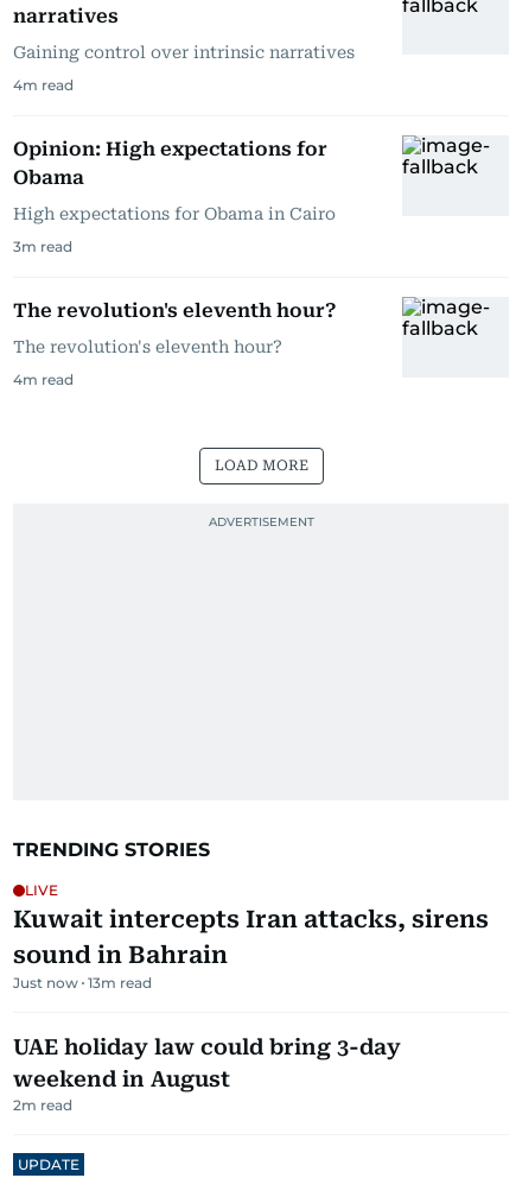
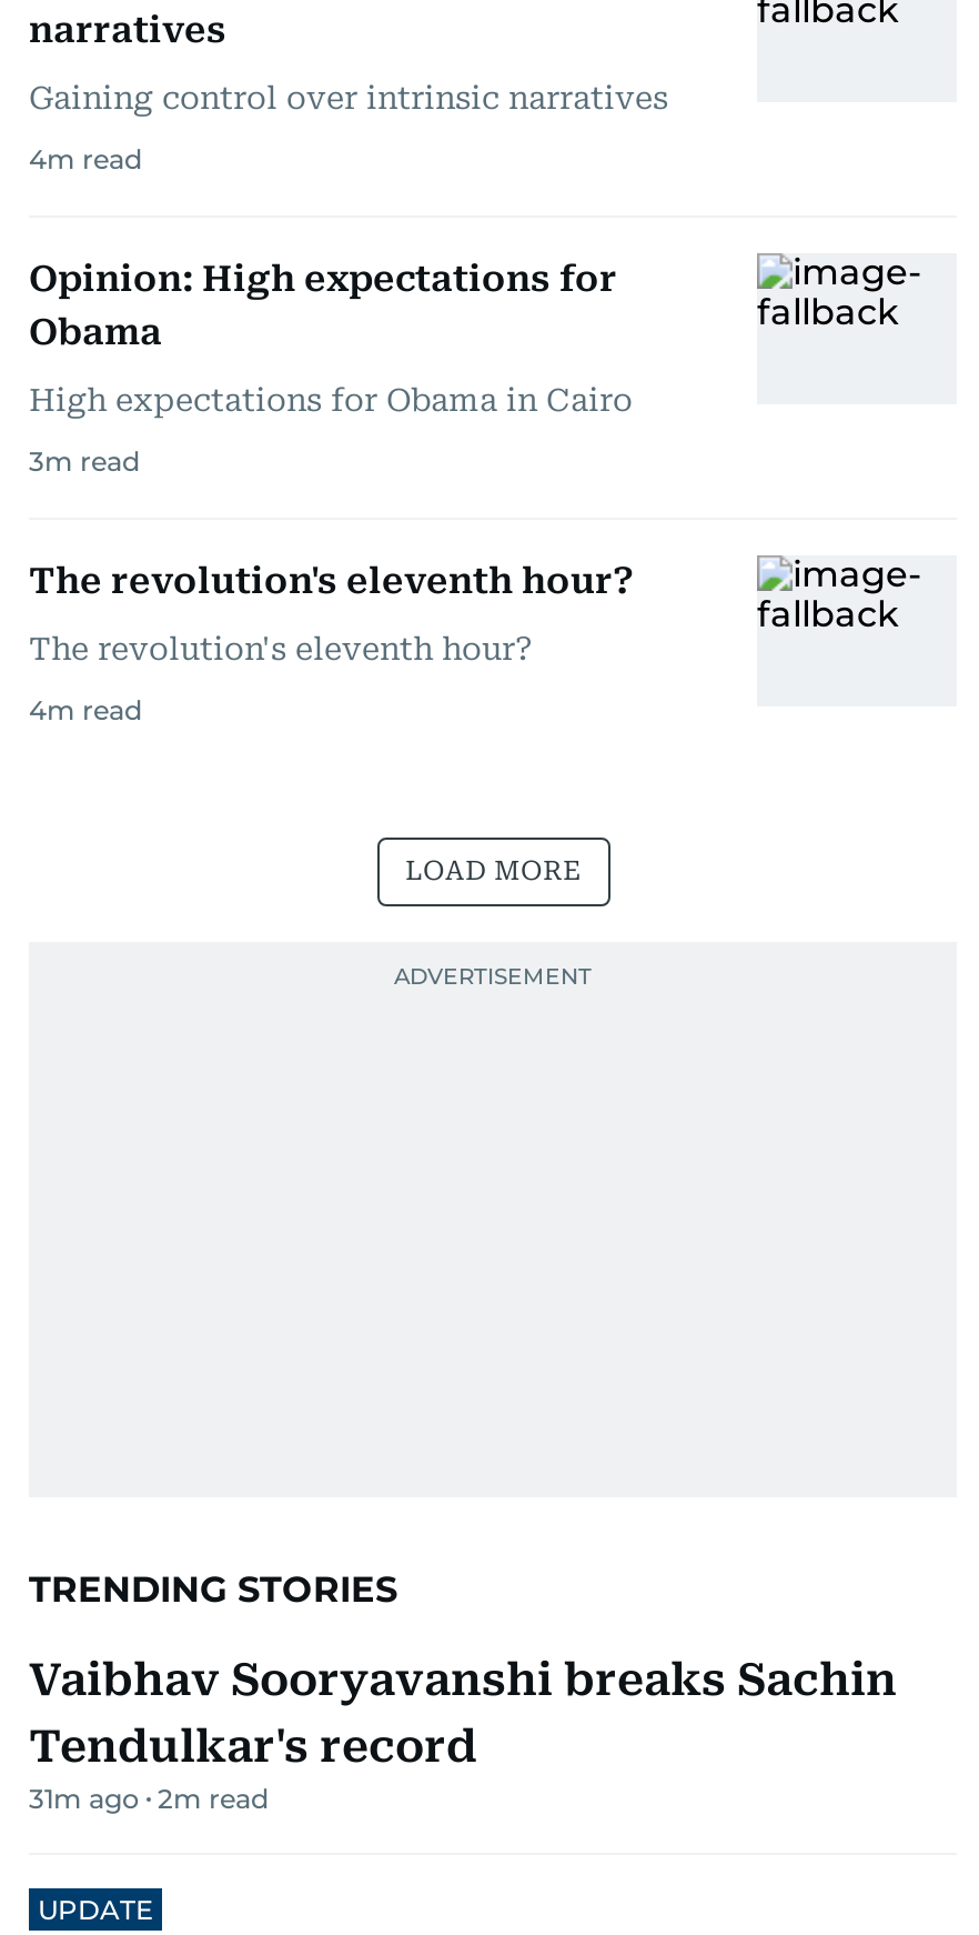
[13,881,489,1114] LIVE | Kuwait intercepts Iran attacks, sirens | sound in Bahrain | Just now 13m read | UAE holiday law could bring 3-day | weekend in August | 2m read -> [29,1653,897,1815] Vaibhav Sooryavanshi breaks Sachin | Tendulkar's record | 31m ago 2m read

